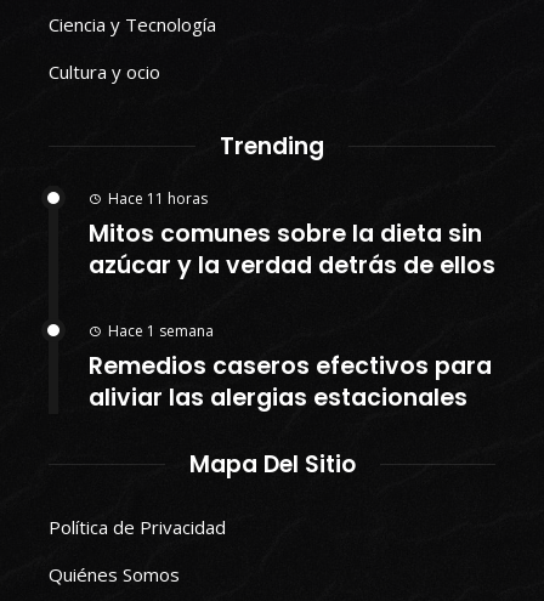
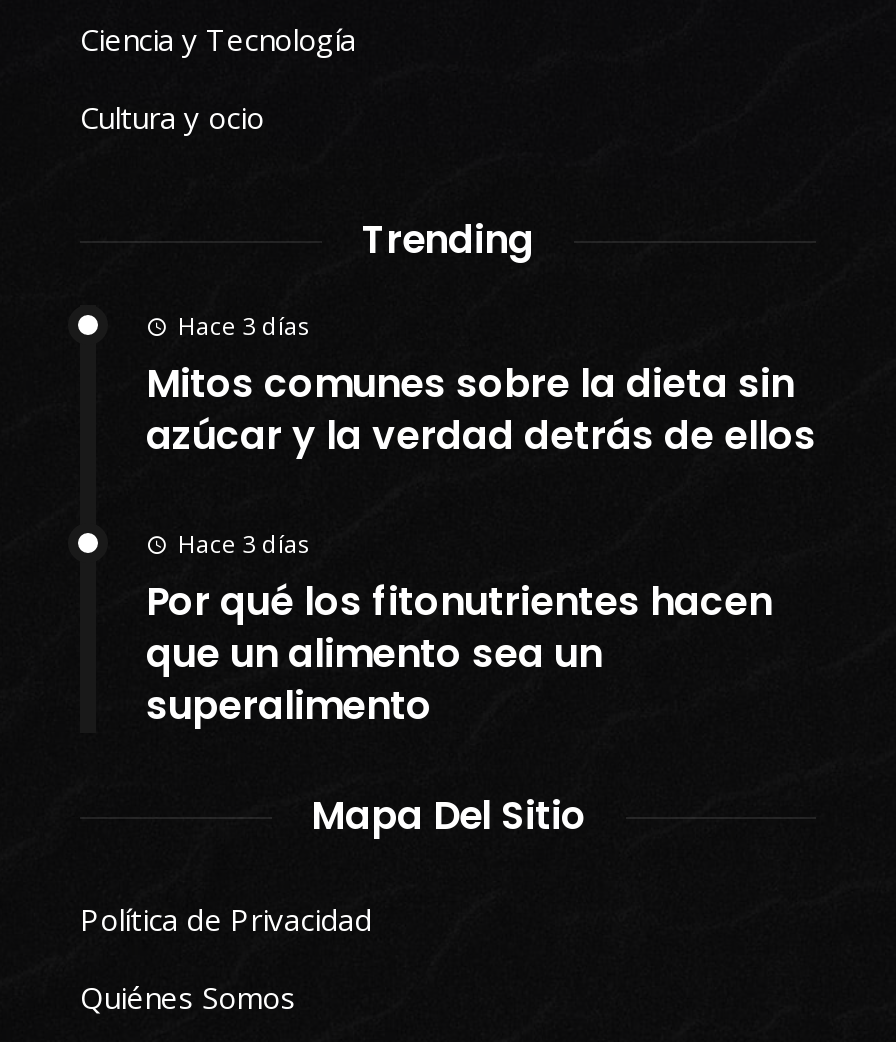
[108,188,208,208] Hace 11 horas -> [178,309,310,343] Hace 3 días
[89,320,492,414] Hace 1 semana | Remedios caseros efectivos para | aliviar las alergias estacionales -> [146,527,772,733] Hace 3 días | Por qué los fitonutrientes hacen | que un alimento sea un | superalimento

